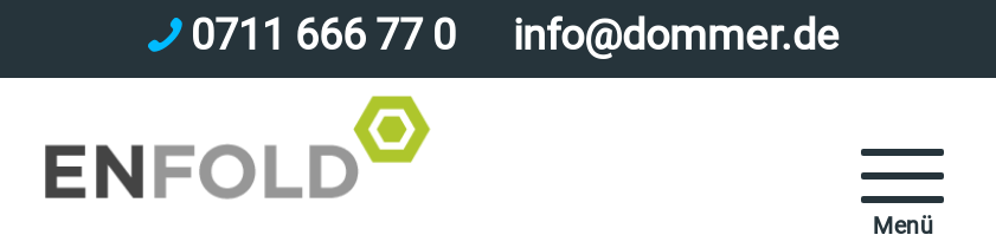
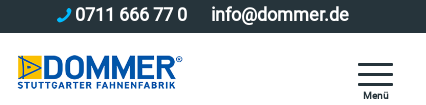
[44,94,444,210] [image] -> [14,41,183,90] [image]

